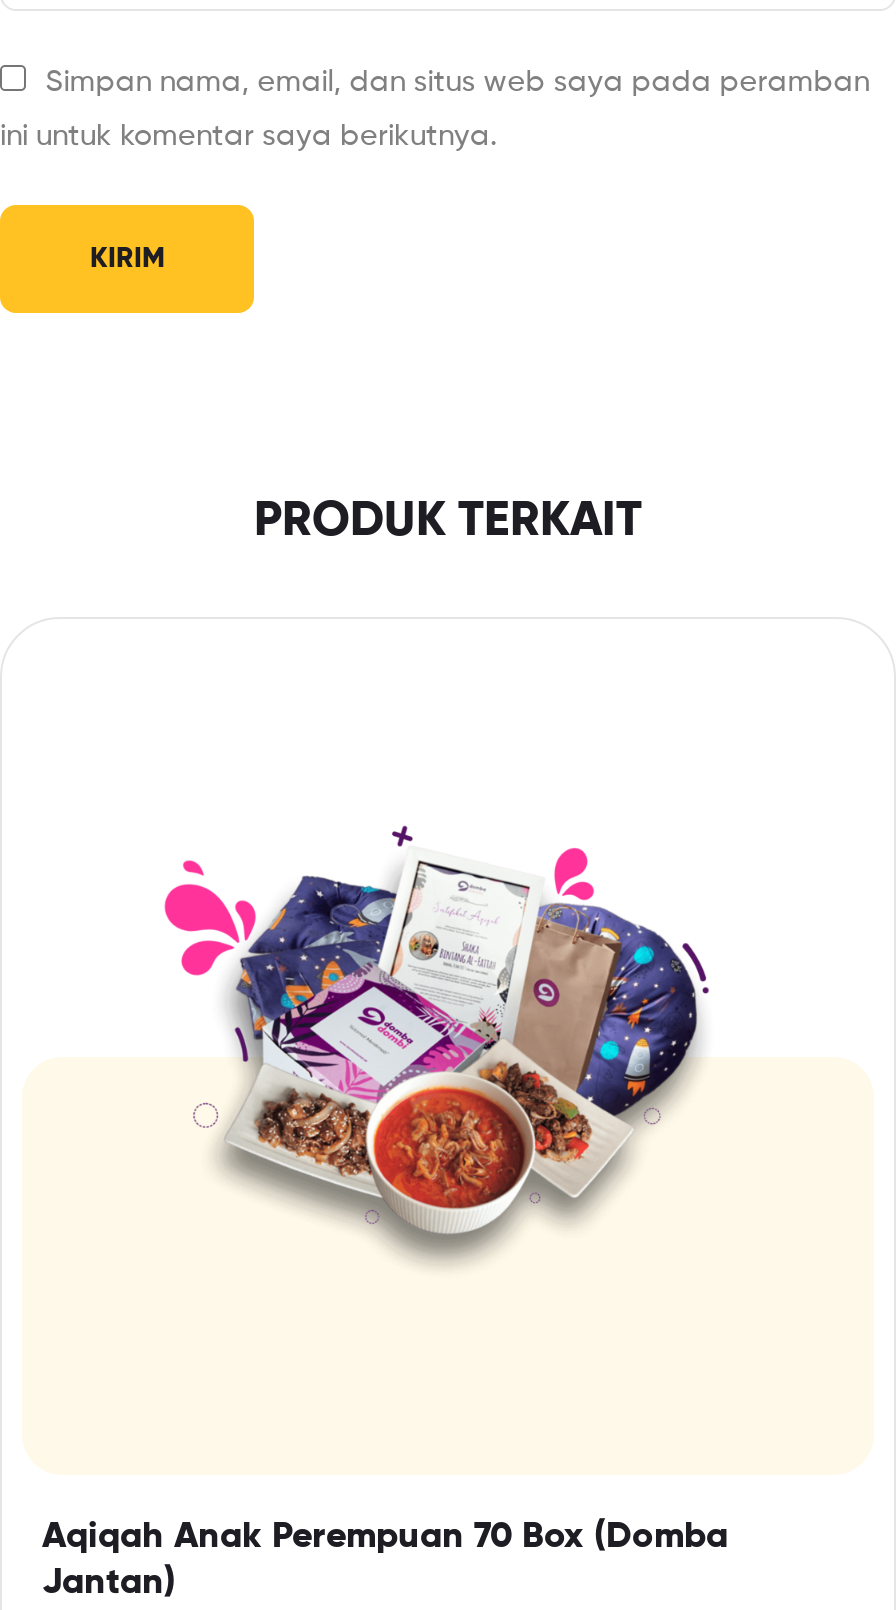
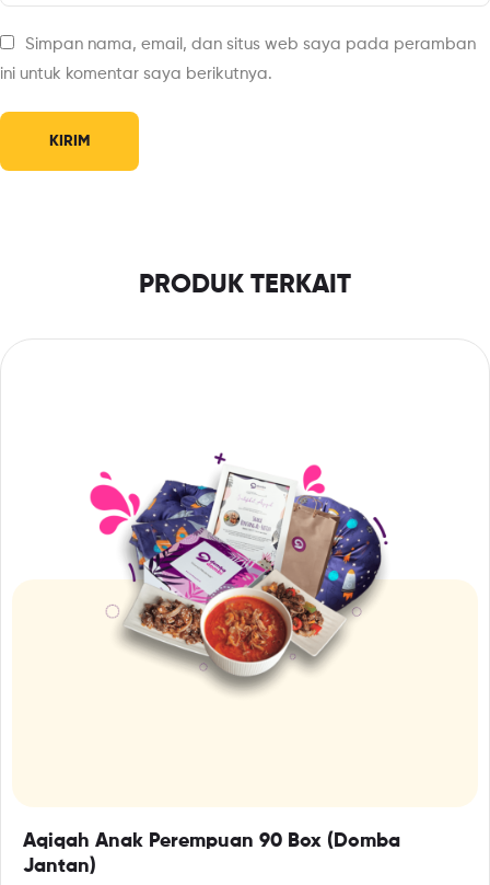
[42,1519,728,1555] Aqiqah Anak Perempuan 70 Box (Domba -> [23,831,400,851] Aqiqah Anak Perempuan 90 Box (Domba

